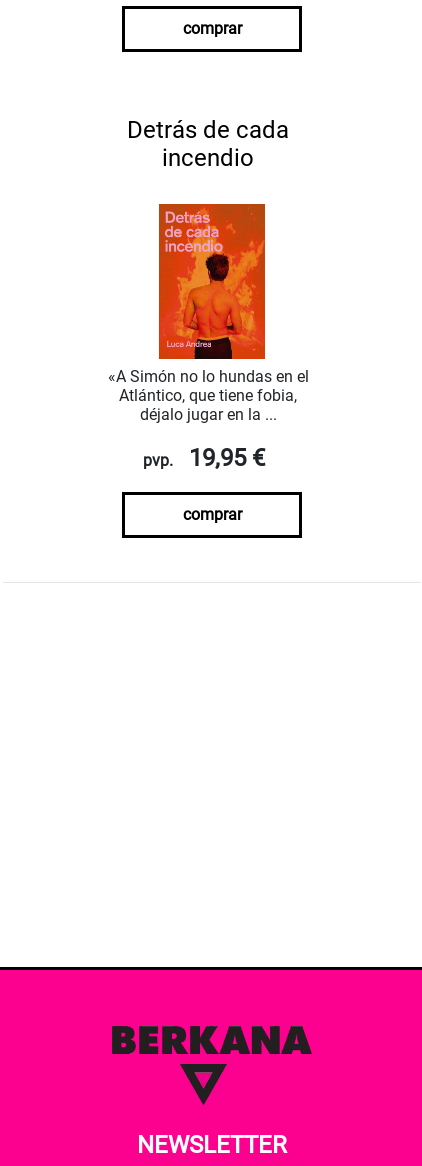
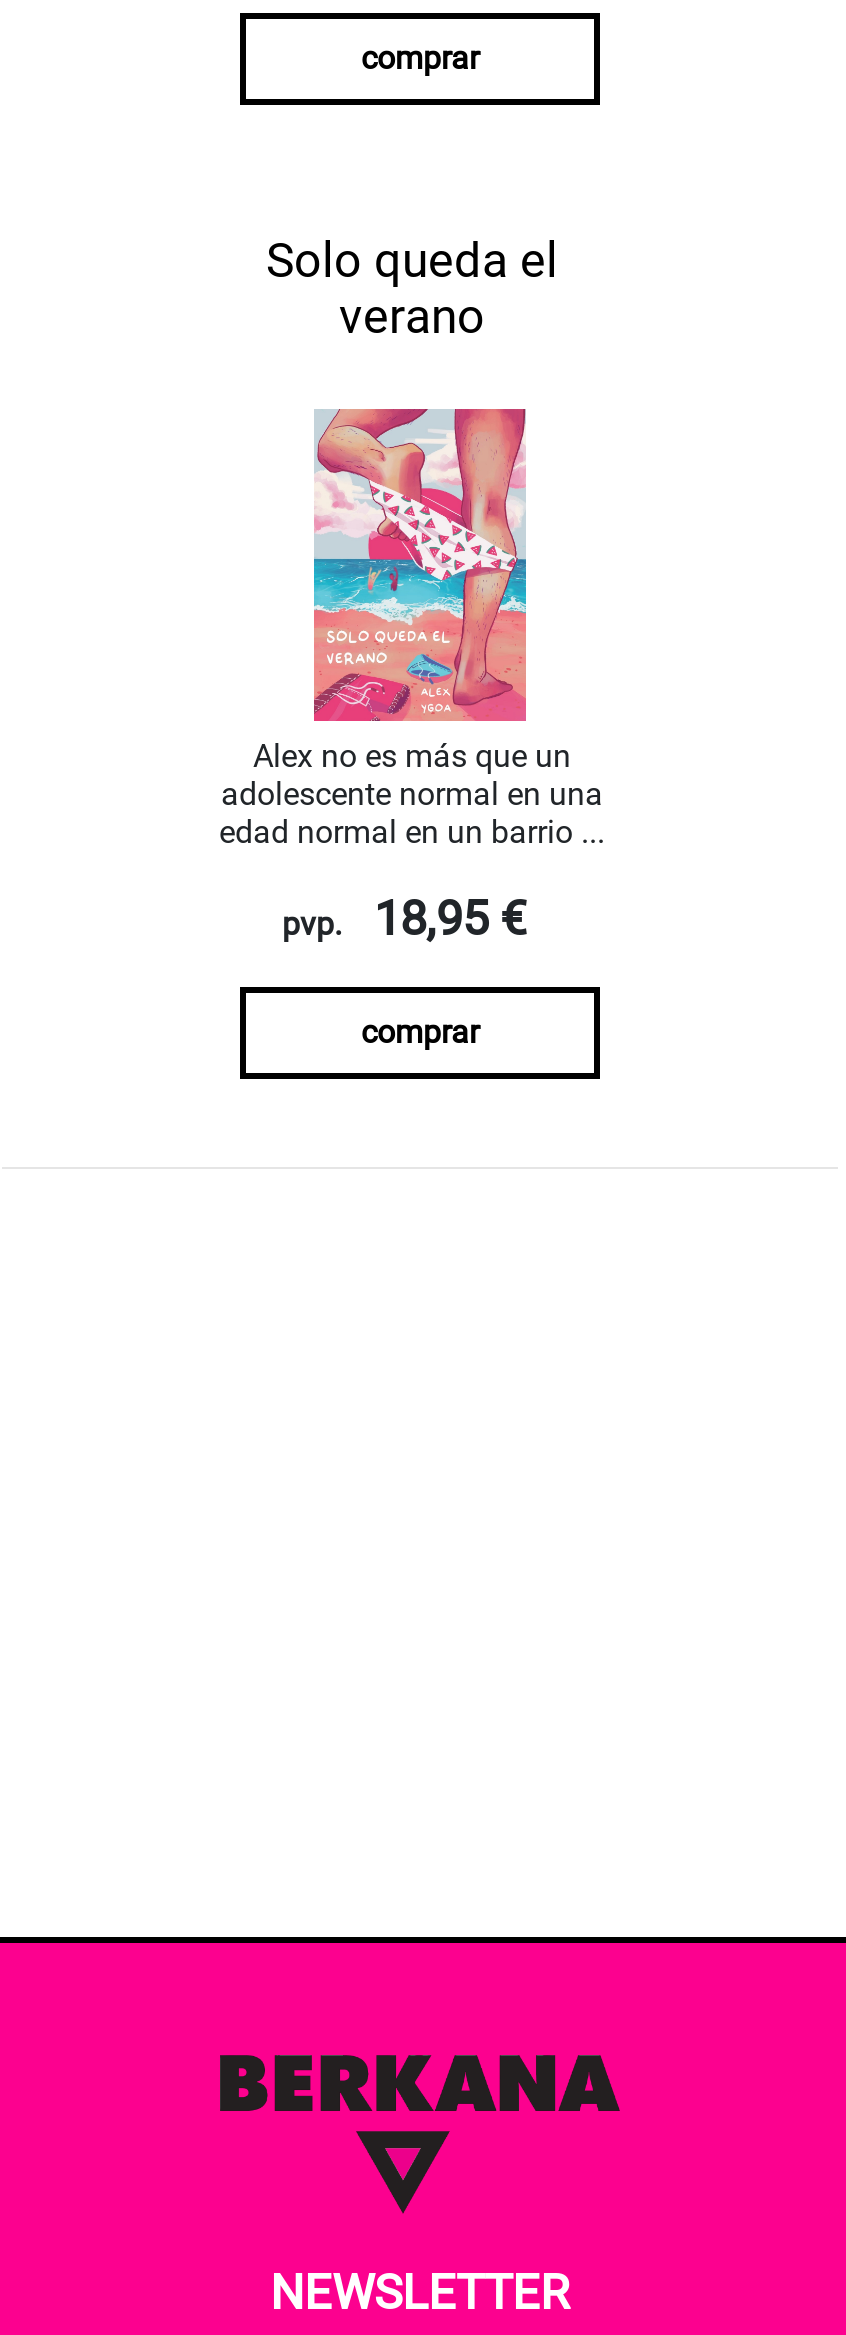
[127,116,289,172] Detrás de cada | incendio -> [266,232,558,344] Solo queda el | verano
[107,203,308,424] [image] | «A Simón no lo hundas en el | Atlántico, que tiene fobia, | déjalo jugar en la ... -> [219,407,605,850] [image] | Alex no es más que un | adolescente normal en una | edad normal en un barrio ...
[143,444,265,472] pvp. 19,95 € -> [282,890,526,946] pvp. 18,95 €

